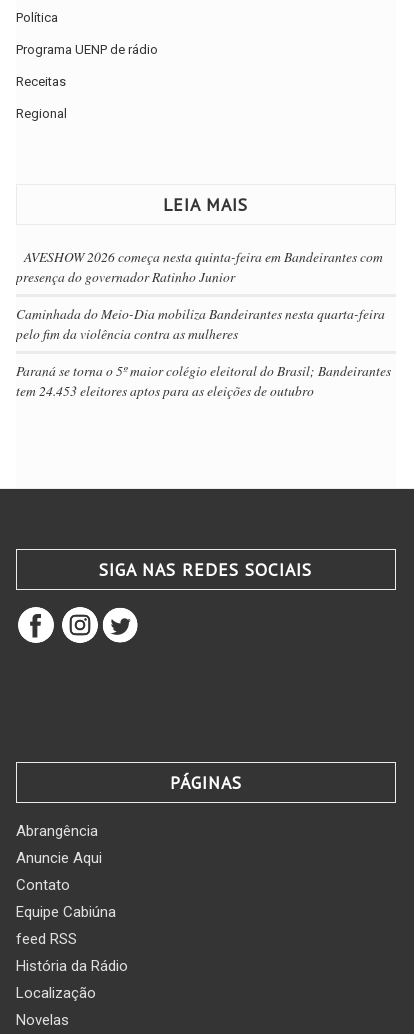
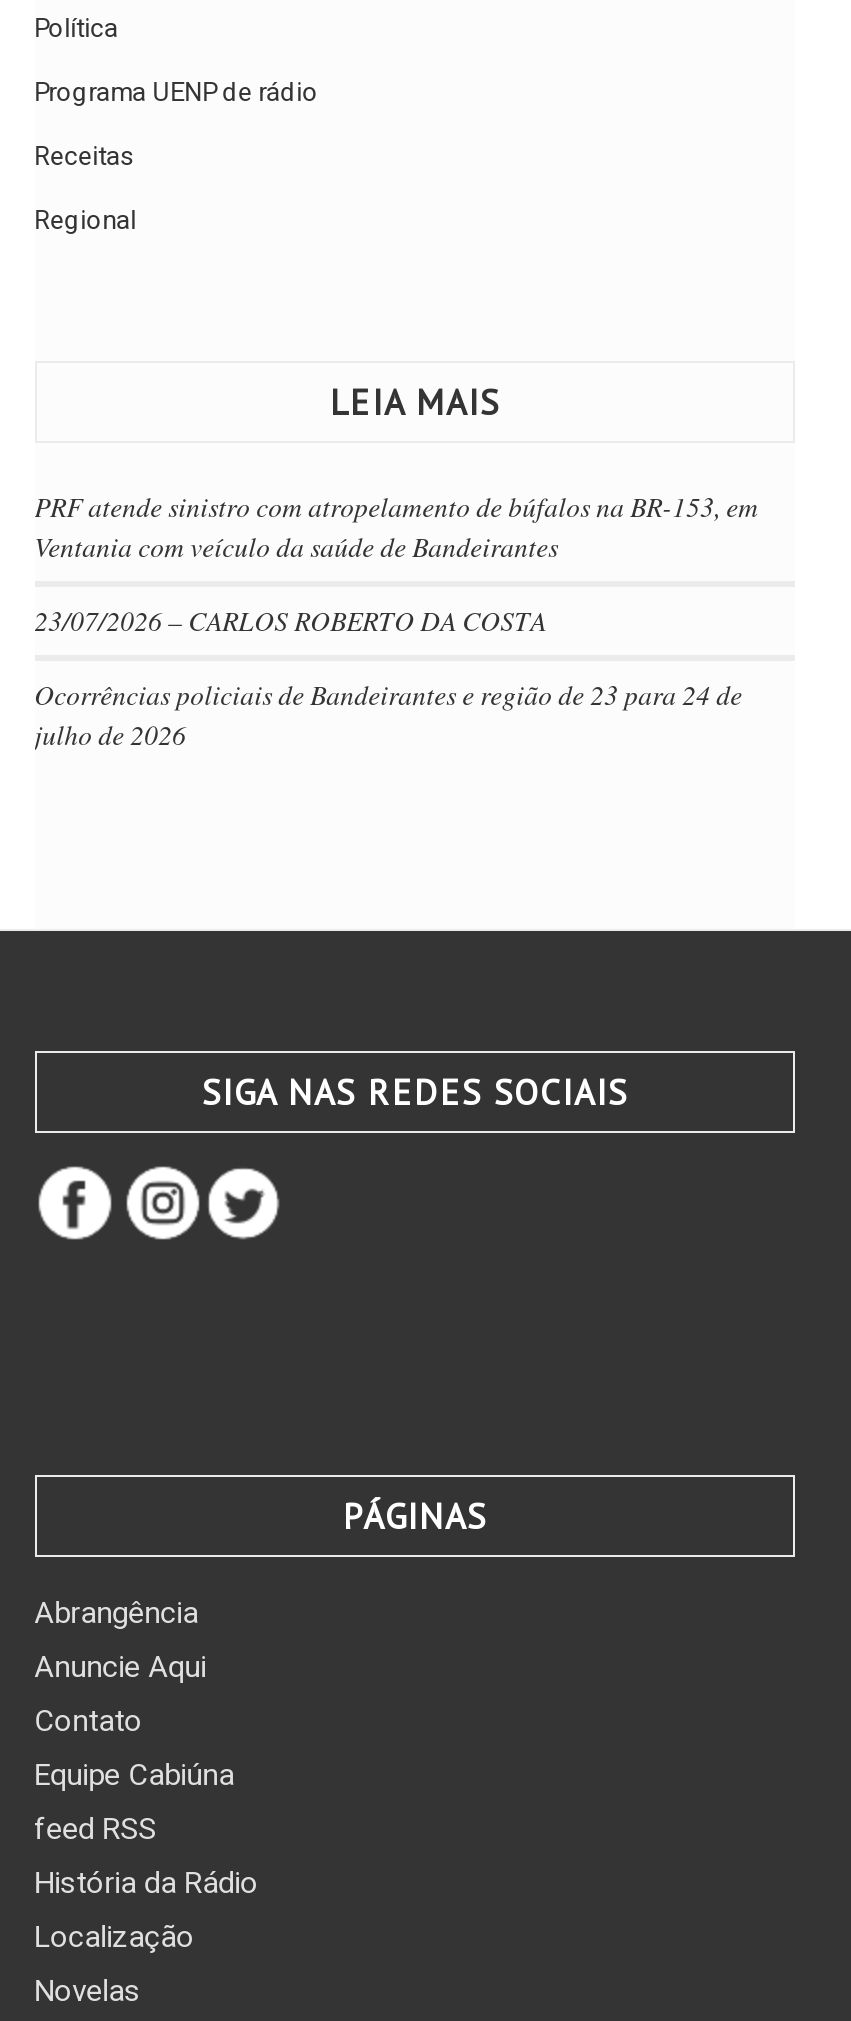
[16,247,383,286] AVESHOW 2026 começa nesta quinta-feira em Bandeirantes com | presença do governador Ratinho Junior -> [34,487,758,565] PRF atende sinistro com atropelamento de búfalos na BR-153, em | Ventania com veículo da saúde de Bandeirantes
[16,304,385,343] Caminhada do Meio-Dia mobiliza Bandeirantes nesta quarta-feira | pelo fim da violência contra as mulheres -> [34,601,546,639] 23/07/2026 – CARLOS ROBERTO DA COSTA
[16,361,391,400] Paraná se torna o 5º maior colégio eleitoral do Brasil; Bandeirantes | tem 24.453 eleitores aptos para as eleições de outubro -> [34,675,742,753] Ocorrências policiais de Bandeirantes e região de 23 para 24 de | julho de 2026

